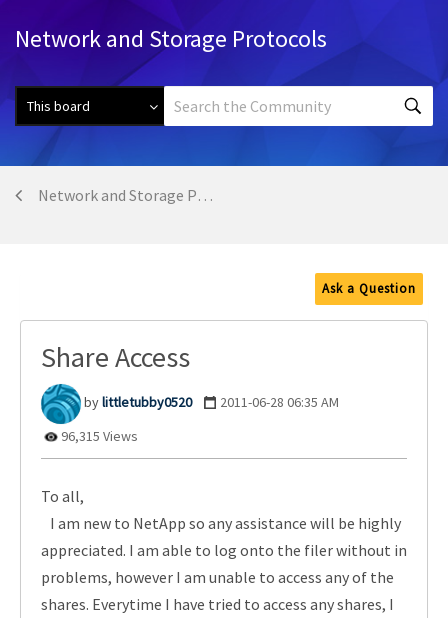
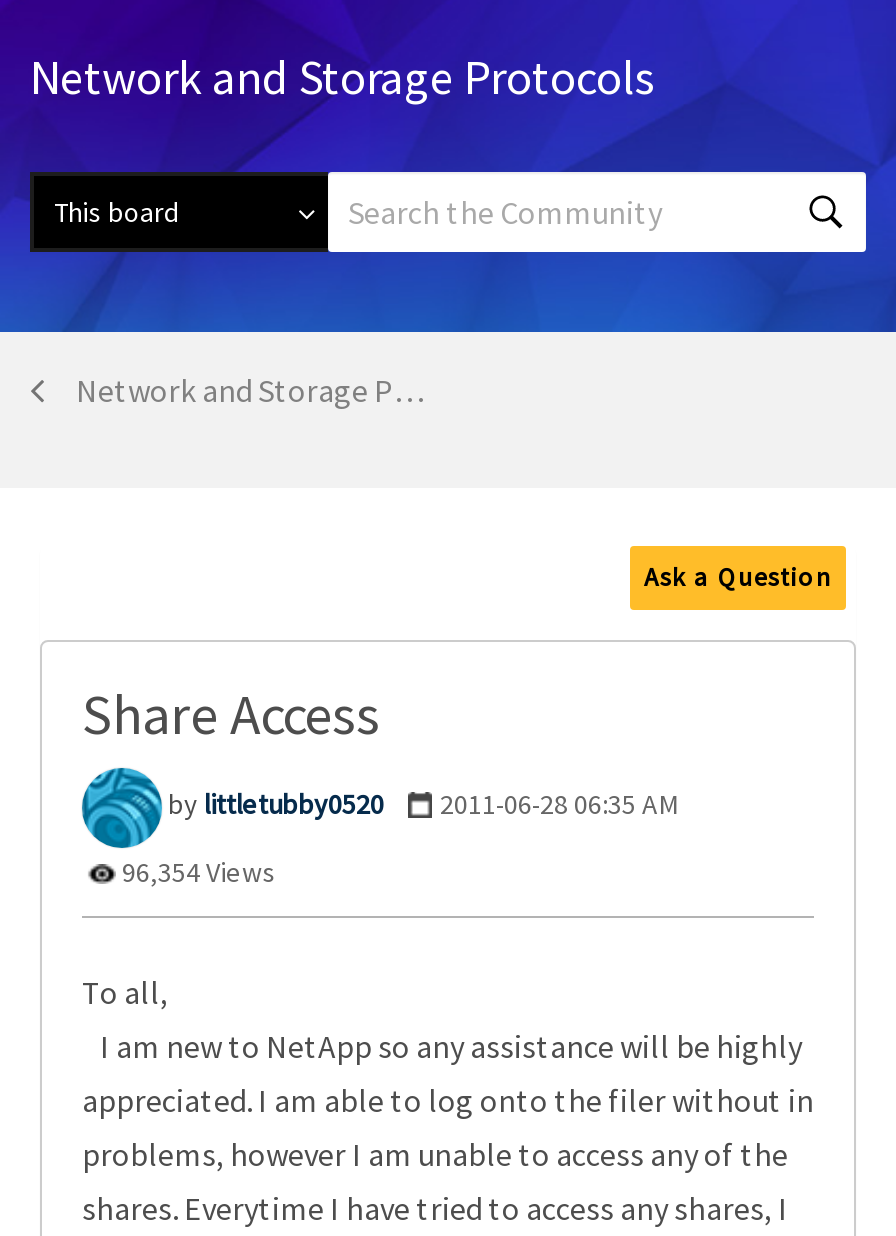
[58,427,138,445] 96,315 Views -> [116,854,276,890] 96,354 Views

